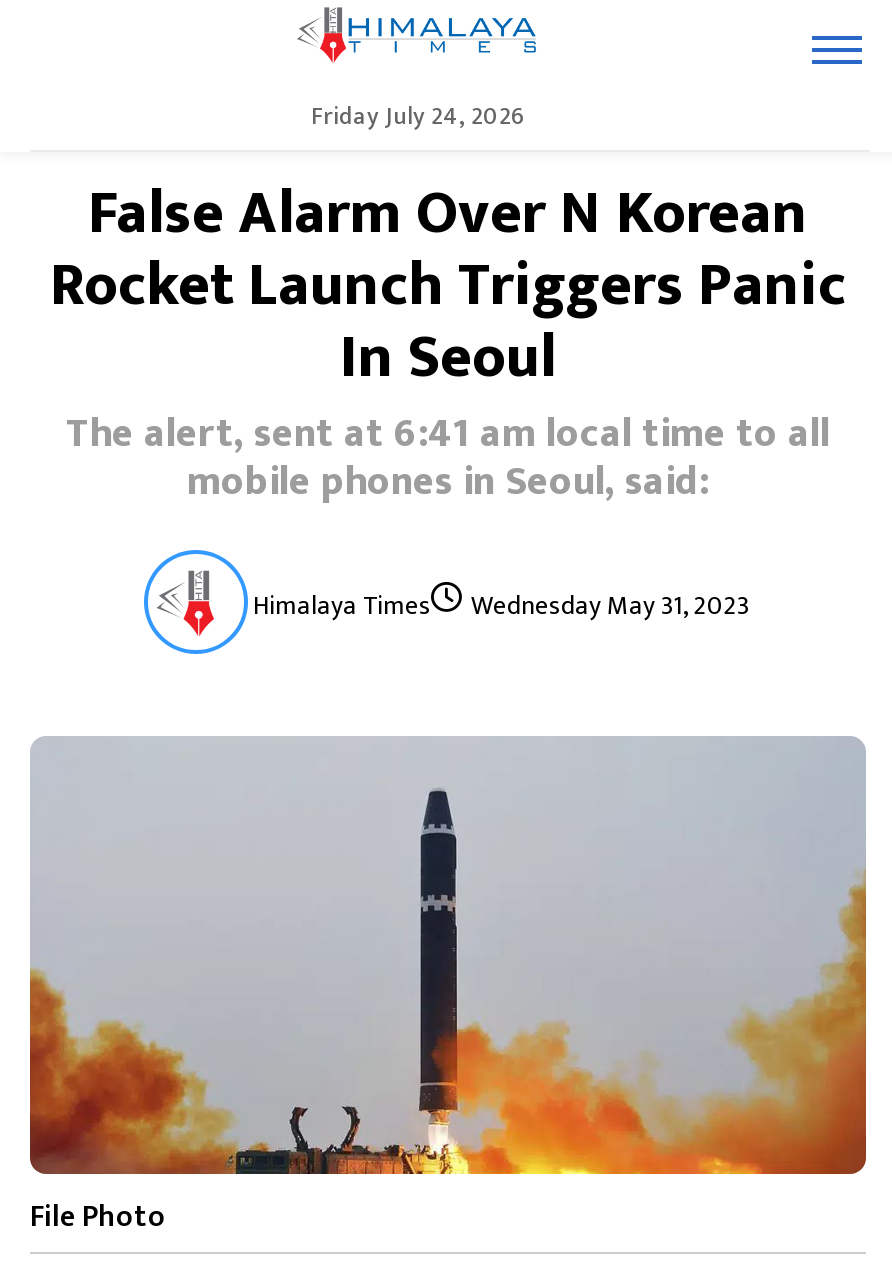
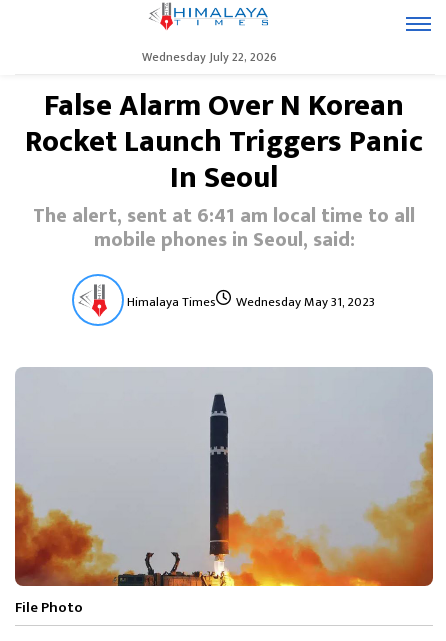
[311,96,525,136] Friday July 24, 2026 -> [141,47,276,67] Wednesday July 22, 2026

